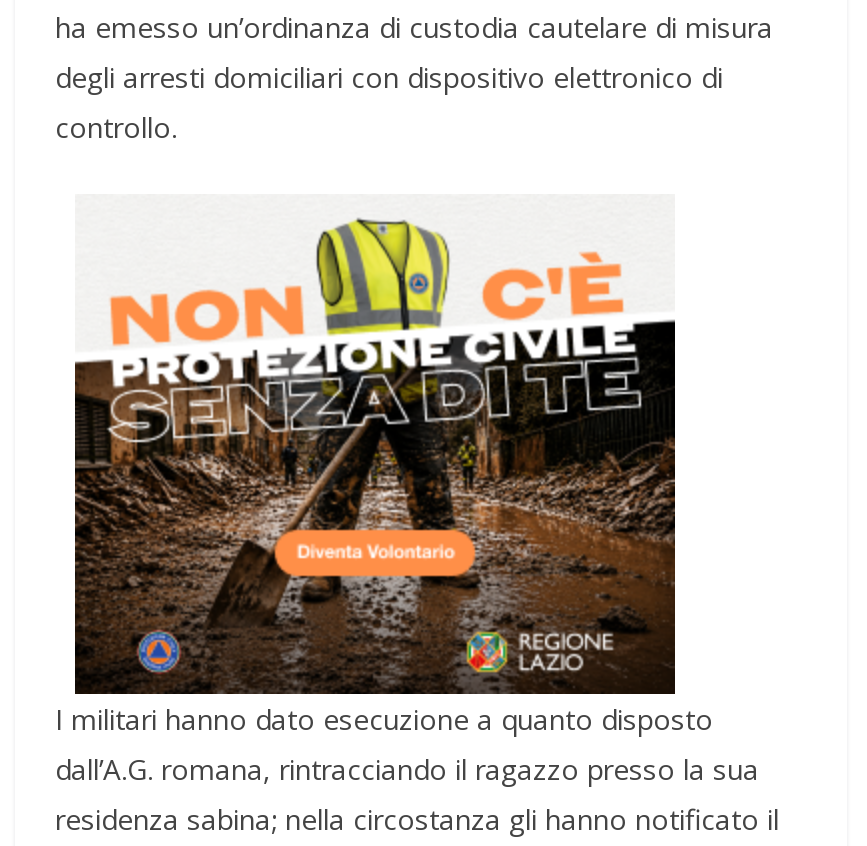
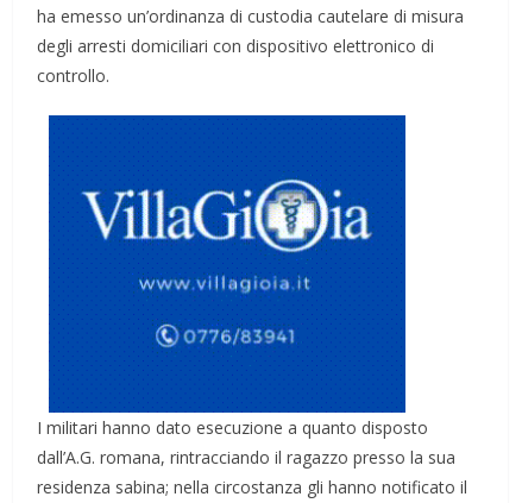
[73,194,677,694] [image] -> [48,114,407,413] [image]

